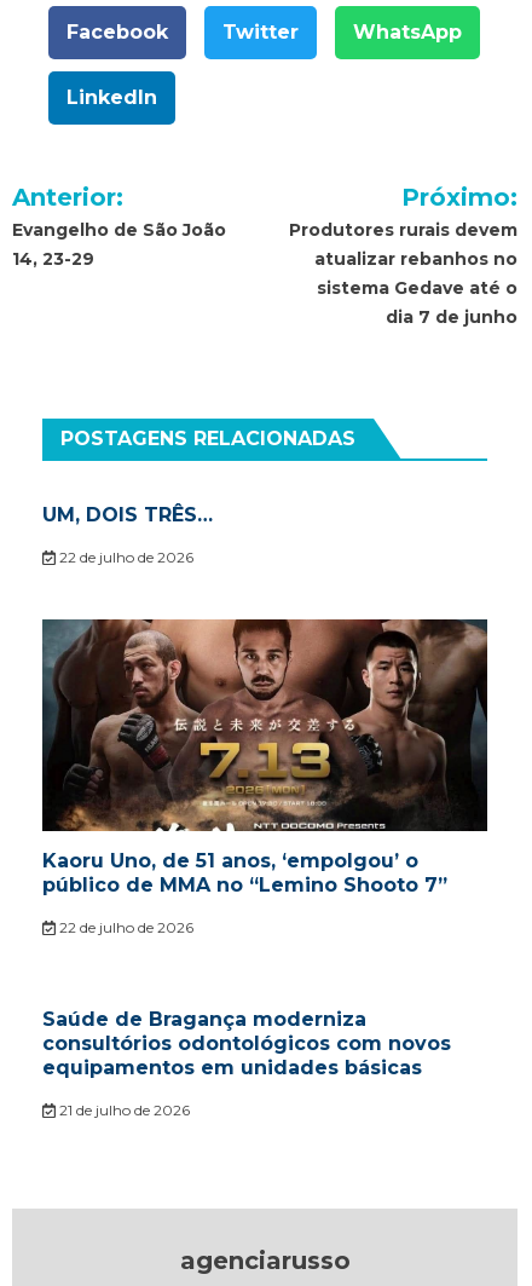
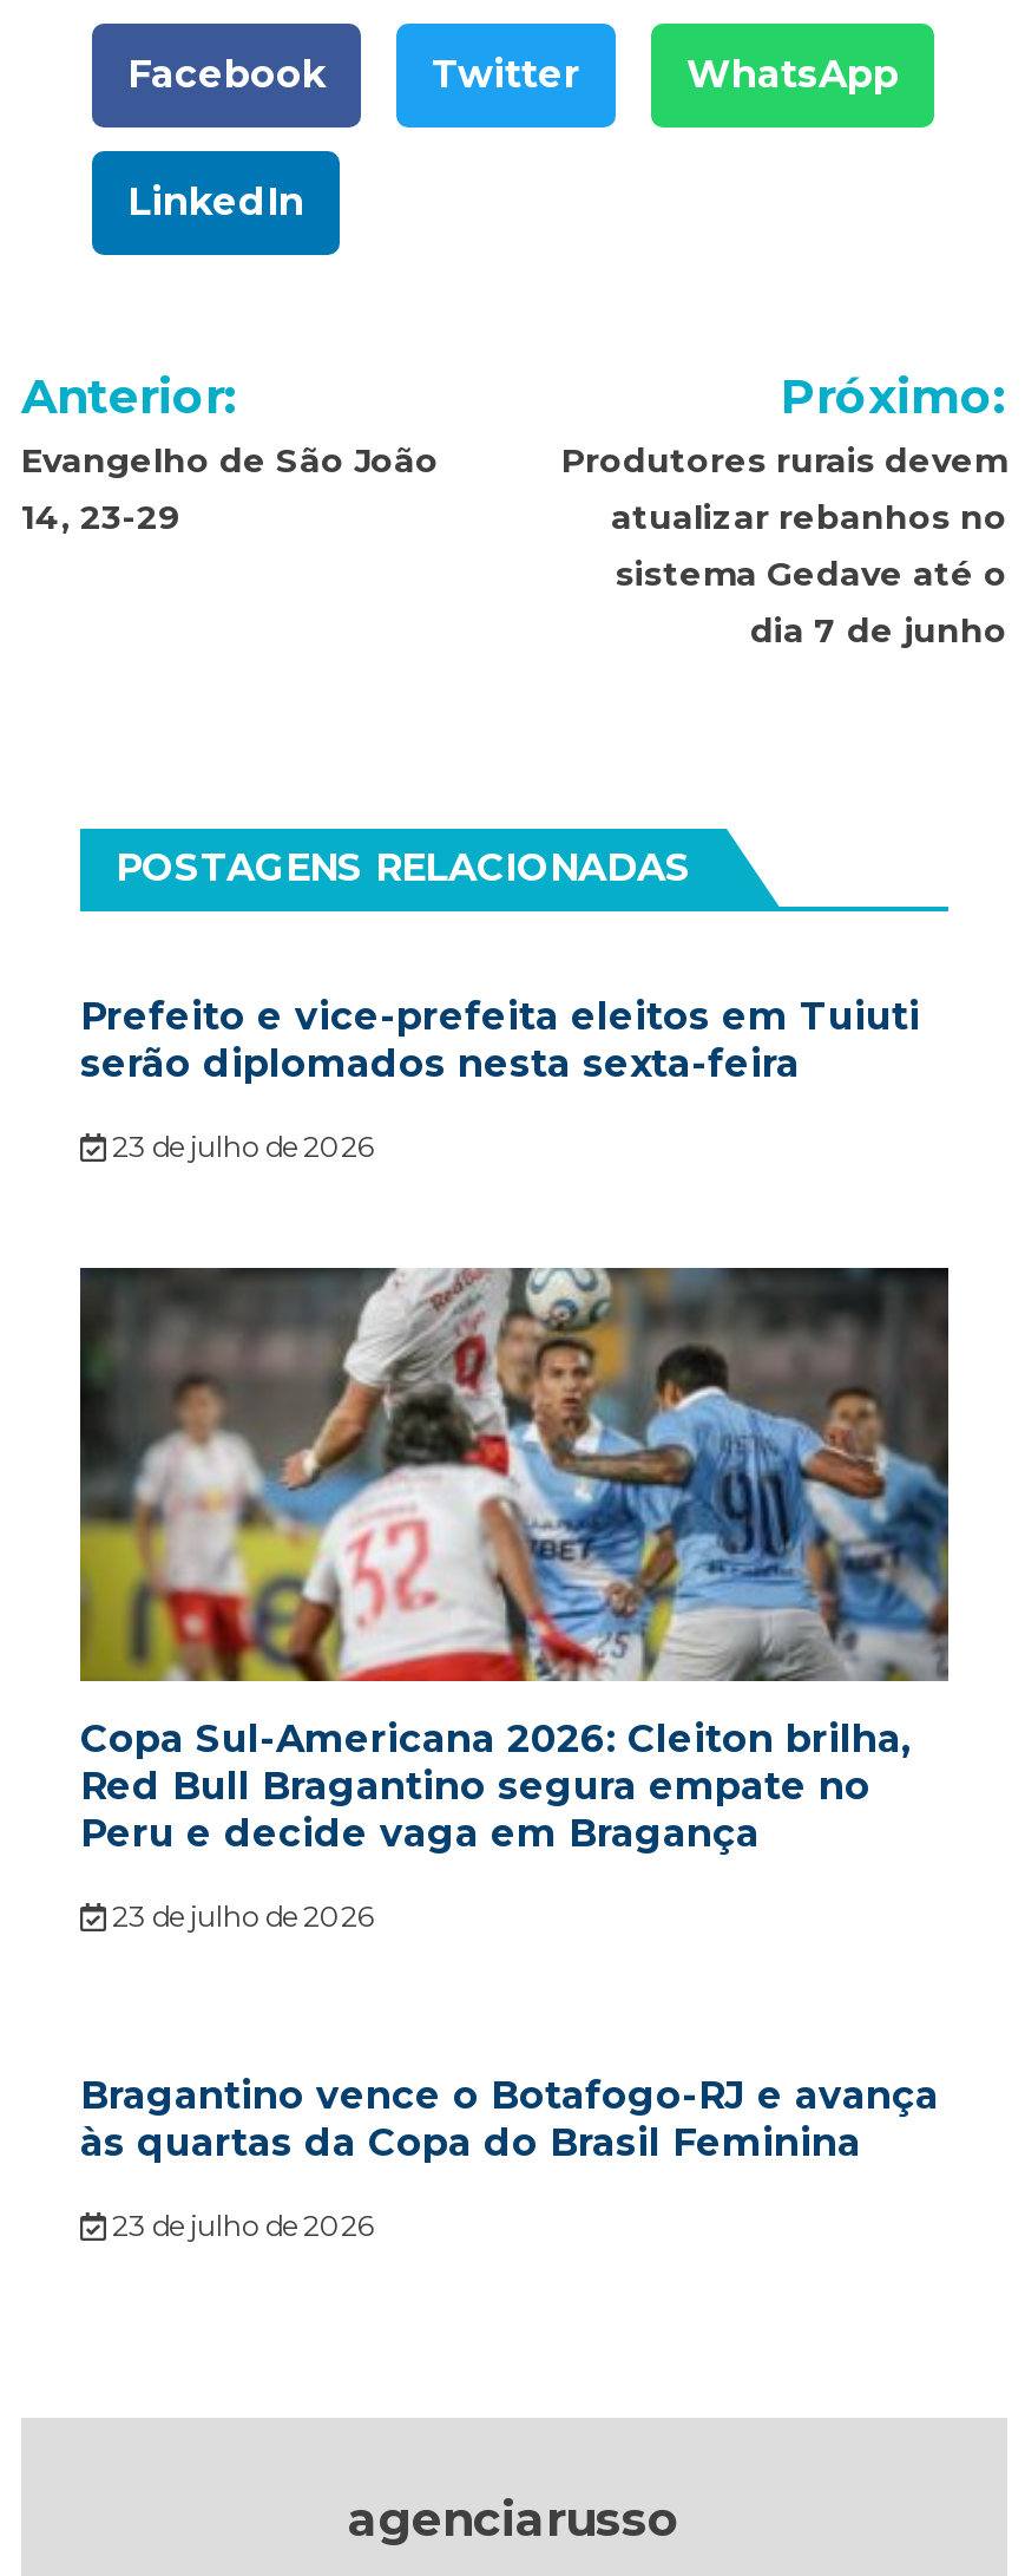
[42,503,213,526] UM, DOIS TRÊS… -> [80,994,920,1086] Prefeito e vice-prefeita eleitos em Tuiuti | serão diplomados nesta sexta-feira
[55,548,193,566] 22 de julho de 2026 -> [105,1129,374,1164] 23 de julho de 2026
[41,618,487,896] [image] | Kaoru Uno, de 51 anos, ‘empolgou’ o | público de MMA no “Lemino Shooto 7” -> [78,1266,951,1856] [image] | Copa Sul-Americana 2026: Cleiton brilha, | Red Bull Bragantino segura empate no | Peru e decide vaga em Bragança
[55,918,193,936] 22 de julho de 2026 -> [105,1898,374,1934] 23 de julho de 2026
[42,1008,451,1079] Saúde de Bragança moderniza | consultórios odontológicos com novos | equipamentos em unidades básicas -> [80,2073,939,2165] Bragantino vence o Botafogo-RJ e avança | às quartas da Copa do Brasil Feminina
[55,1101,189,1119] 21 de julho de 2026 -> [105,2208,374,2243] 23 de julho de 2026

